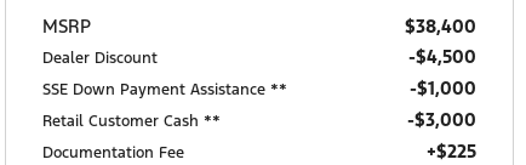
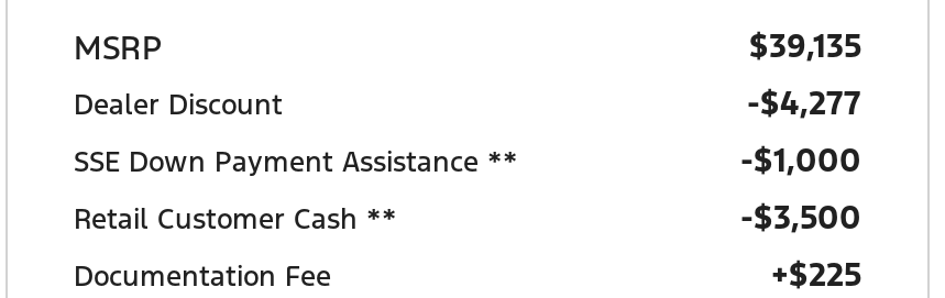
[405,14,476,37] $38,400 -> [749,24,861,66] $39,135
[408,45,476,68] -$4,500 -> [747,80,861,122] -$4,277
[414,108,476,131] $3,000 -> [754,195,861,237] $3,500

